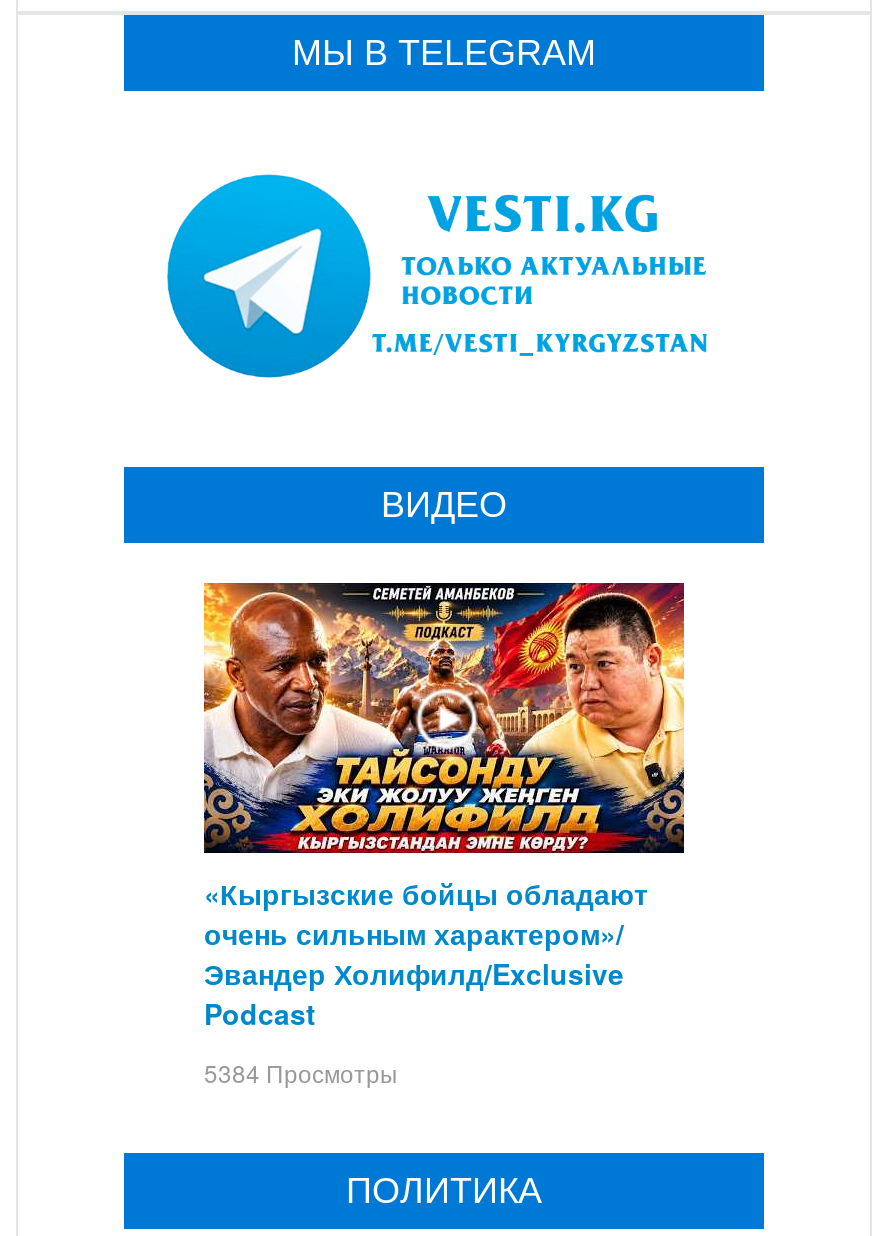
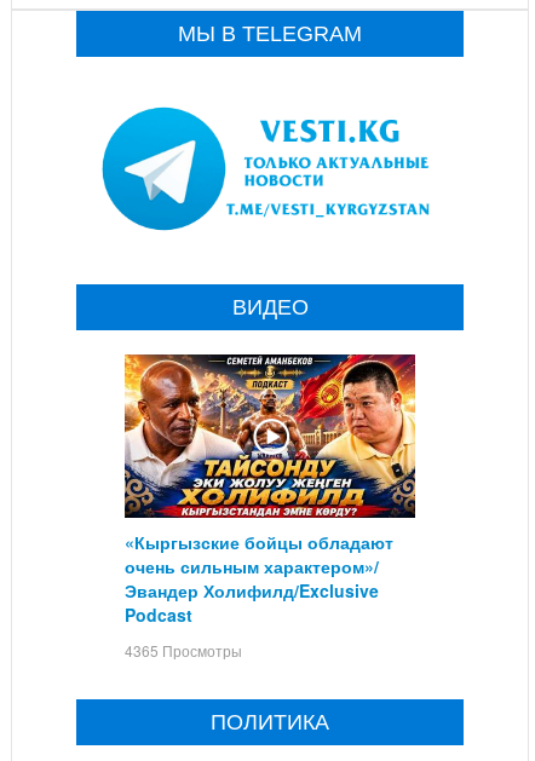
[204,1055,398,1089] 5384 Просмотры -> [125,640,242,660] 4365 Просмотры

